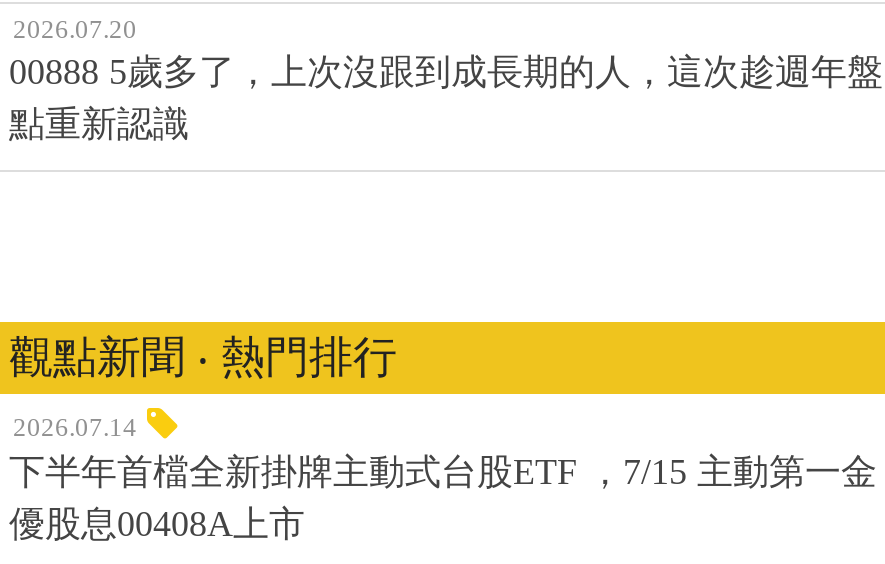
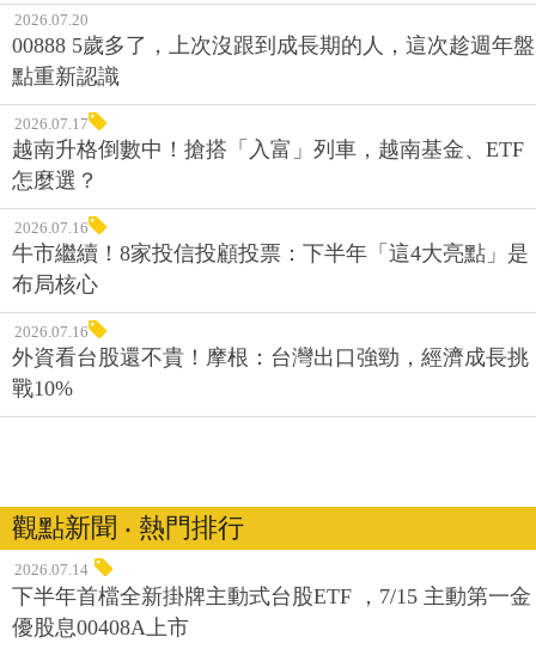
none -> [12,114,529,400] 2026.07.17 | 越南升格倒數中！搶搭「入富」列車，越南基金、ETF | 怎麼選？ | 2026.07.16 | 牛市繼續！8家投信投顧投票：下半年「這4大亮點」是 | 布局核心 | 2026.07.16 | 外資看台股還不貴！摩根：台灣出口強勁，經濟成長挑 | 戰10%

